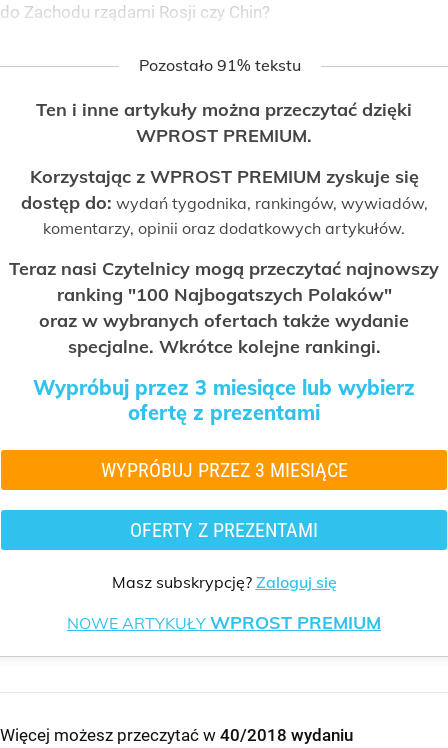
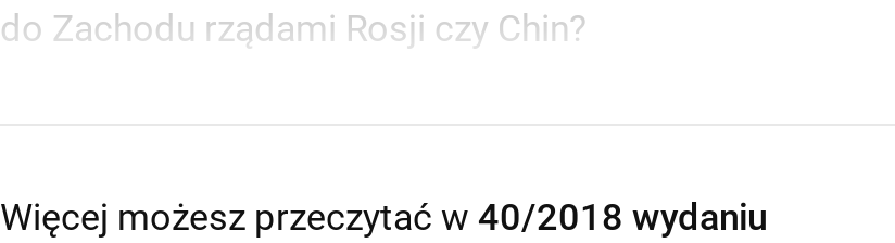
[9,55,439,634] Pozostało 91% tekstu | Ten i inne artykuły można przeczytać dzięki | WPROST PREMIUM. | Korzystając z WPROST PREMIUM zyskuje się | dostęp do: wydań tygodnika, rankingów, wywiadów, | komentarzy, opinii oraz dodatkowych artykułów. | Teraz nasi Czytelnicy mogą przeczytać najnowszy | ranking "100 Najbogatszych Polaków" | oraz w wybranych ofertach także wydanie | specjalne. Wkrótce kolejne rankingi. | Wypróbuj przez 3 miesiące lub wybierz | ofertę z prezentami | WYPRÓBUJ PRZEZ 3 MIESIĄCE | OFERTY Z PREZENTAMI | Masz subskrypcję? Zaloguj się | NOWE ARTYKUŁY WPROST PREMIUM -> none

